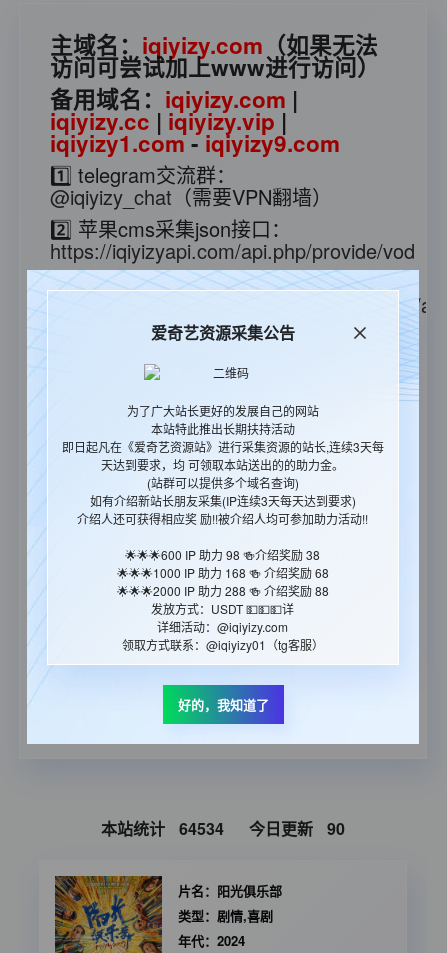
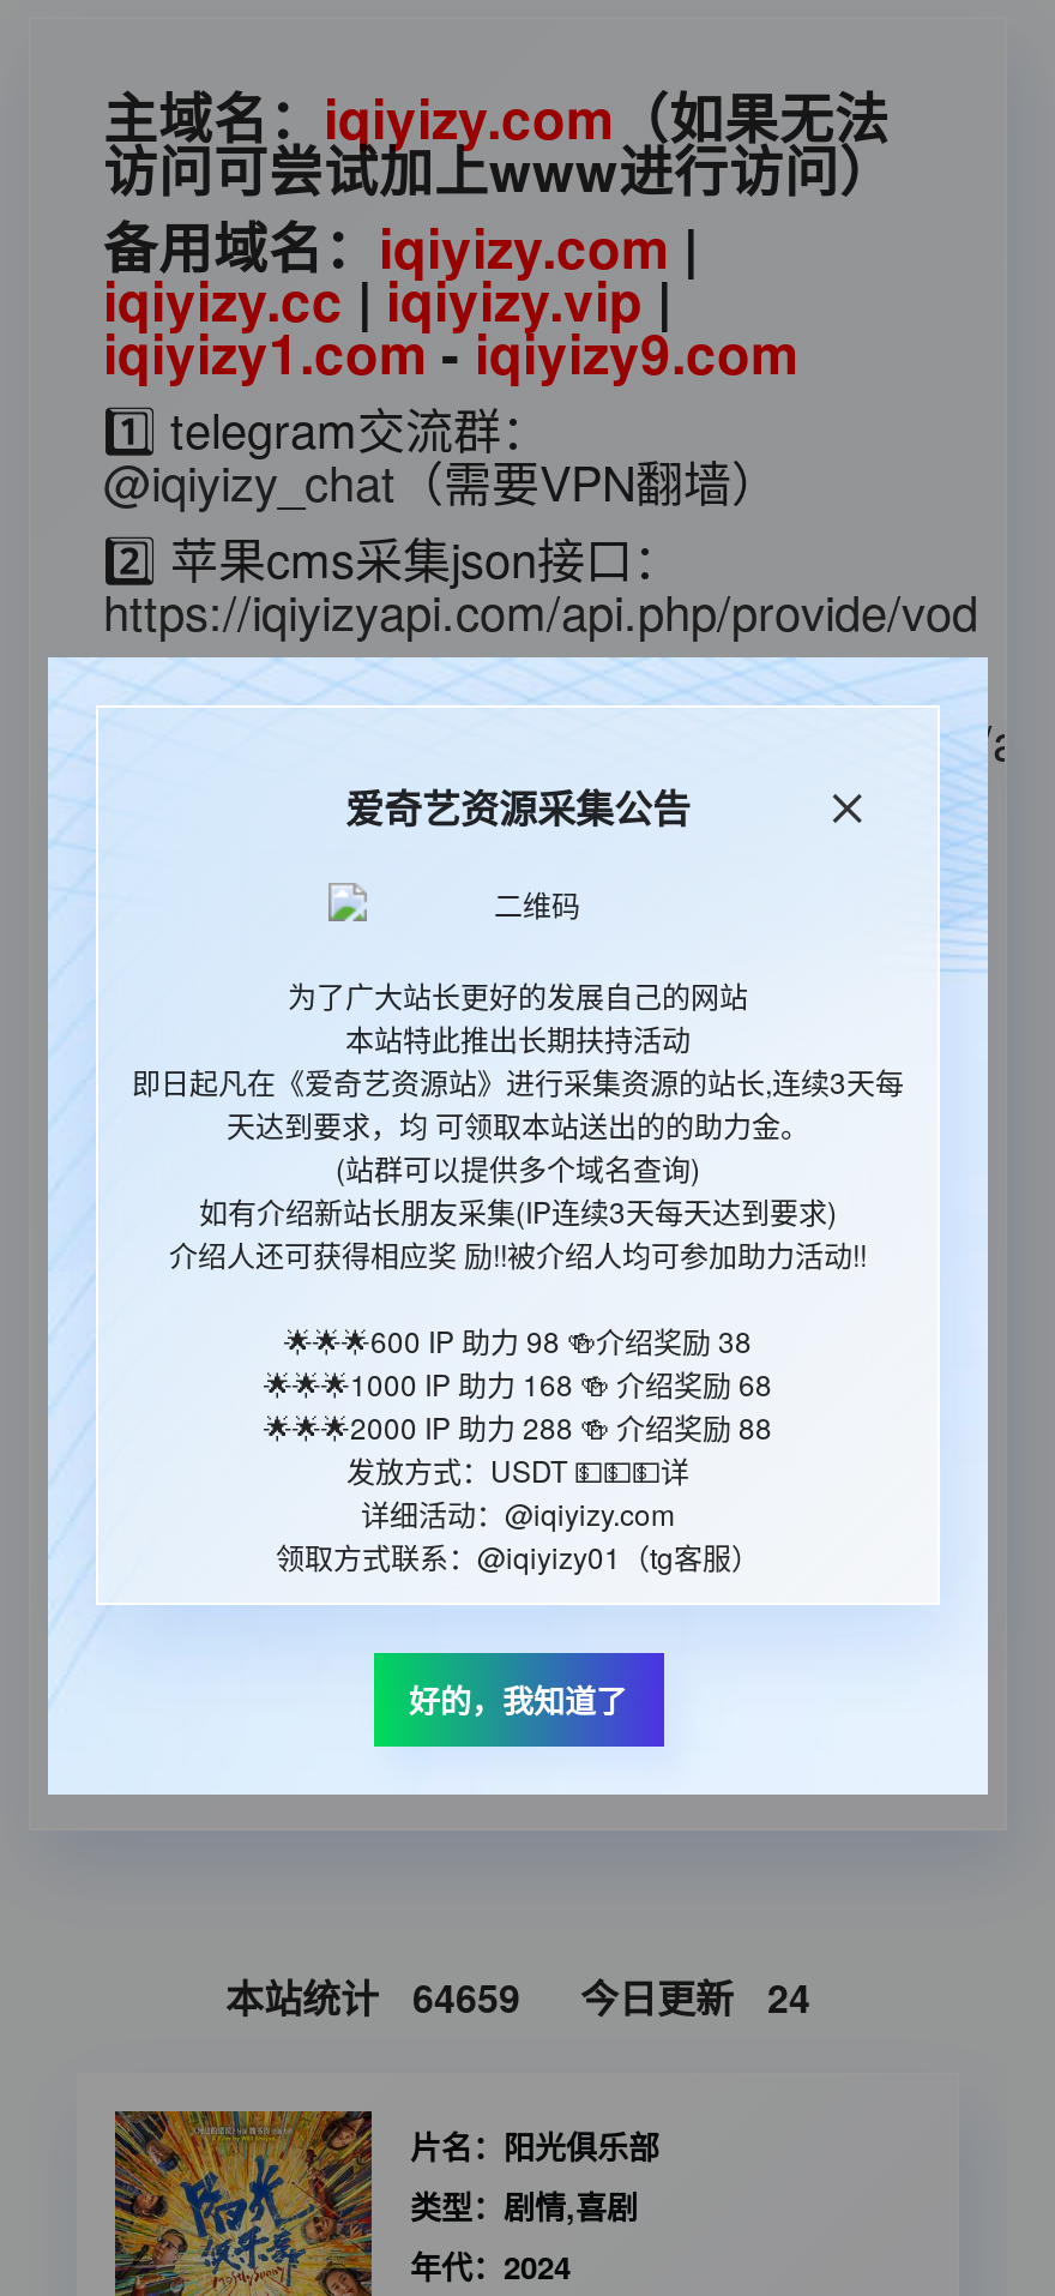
[179,817,224,840] 64534 -> [412,1970,520,2025] 64659
[327,817,345,840] 90 -> [767,1970,810,2025] 24

